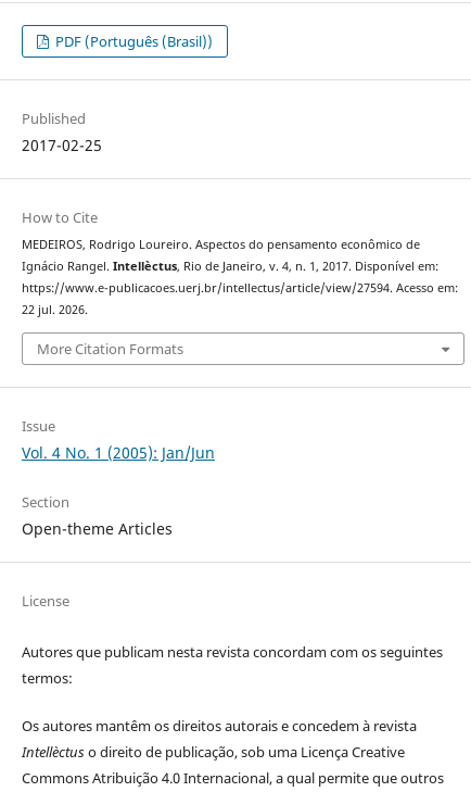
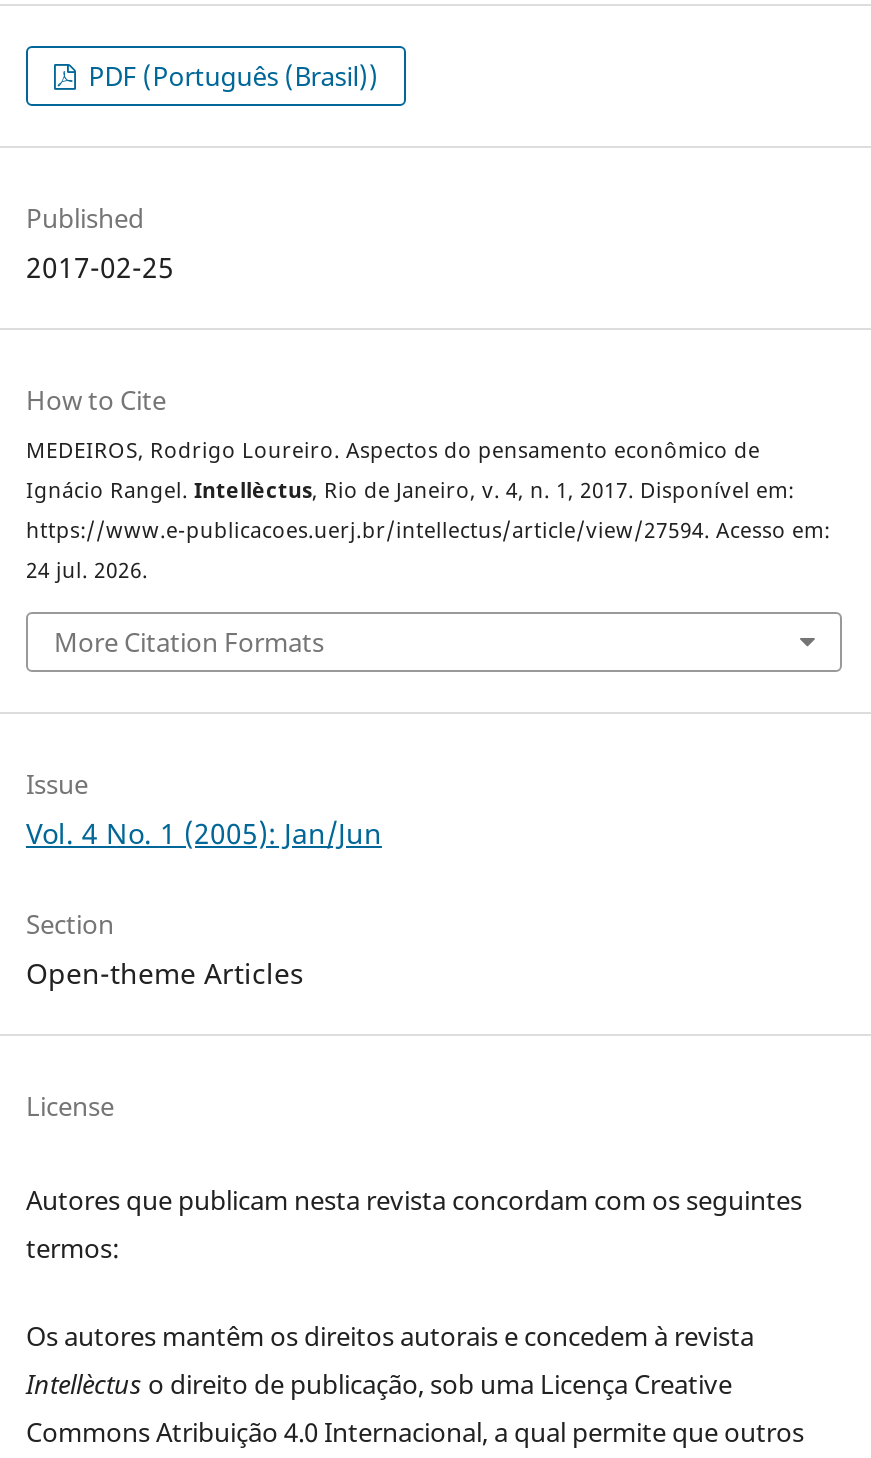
[22,302,88,317] 22 jul. 2026. -> [26,556,148,584] 24 jul. 2026.

